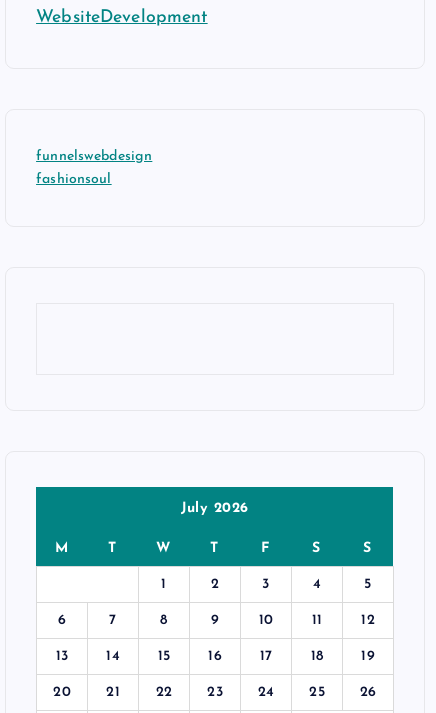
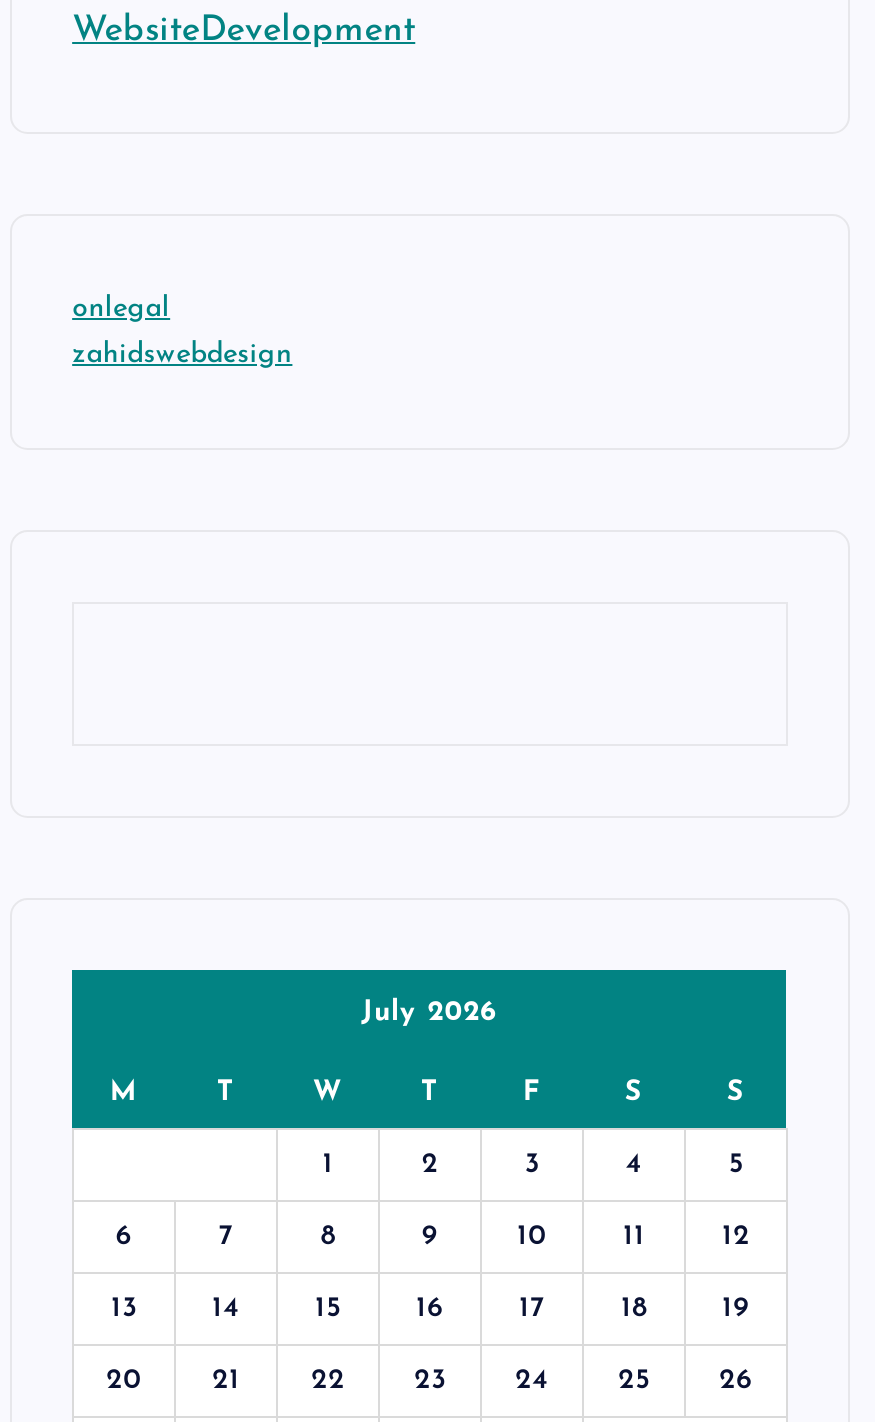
[36,149,152,164] funnelswebdesign -> [72,293,170,323] onlegal
[36,172,112,187] fashionsoul -> [72,339,292,369] zahidswebdesign

